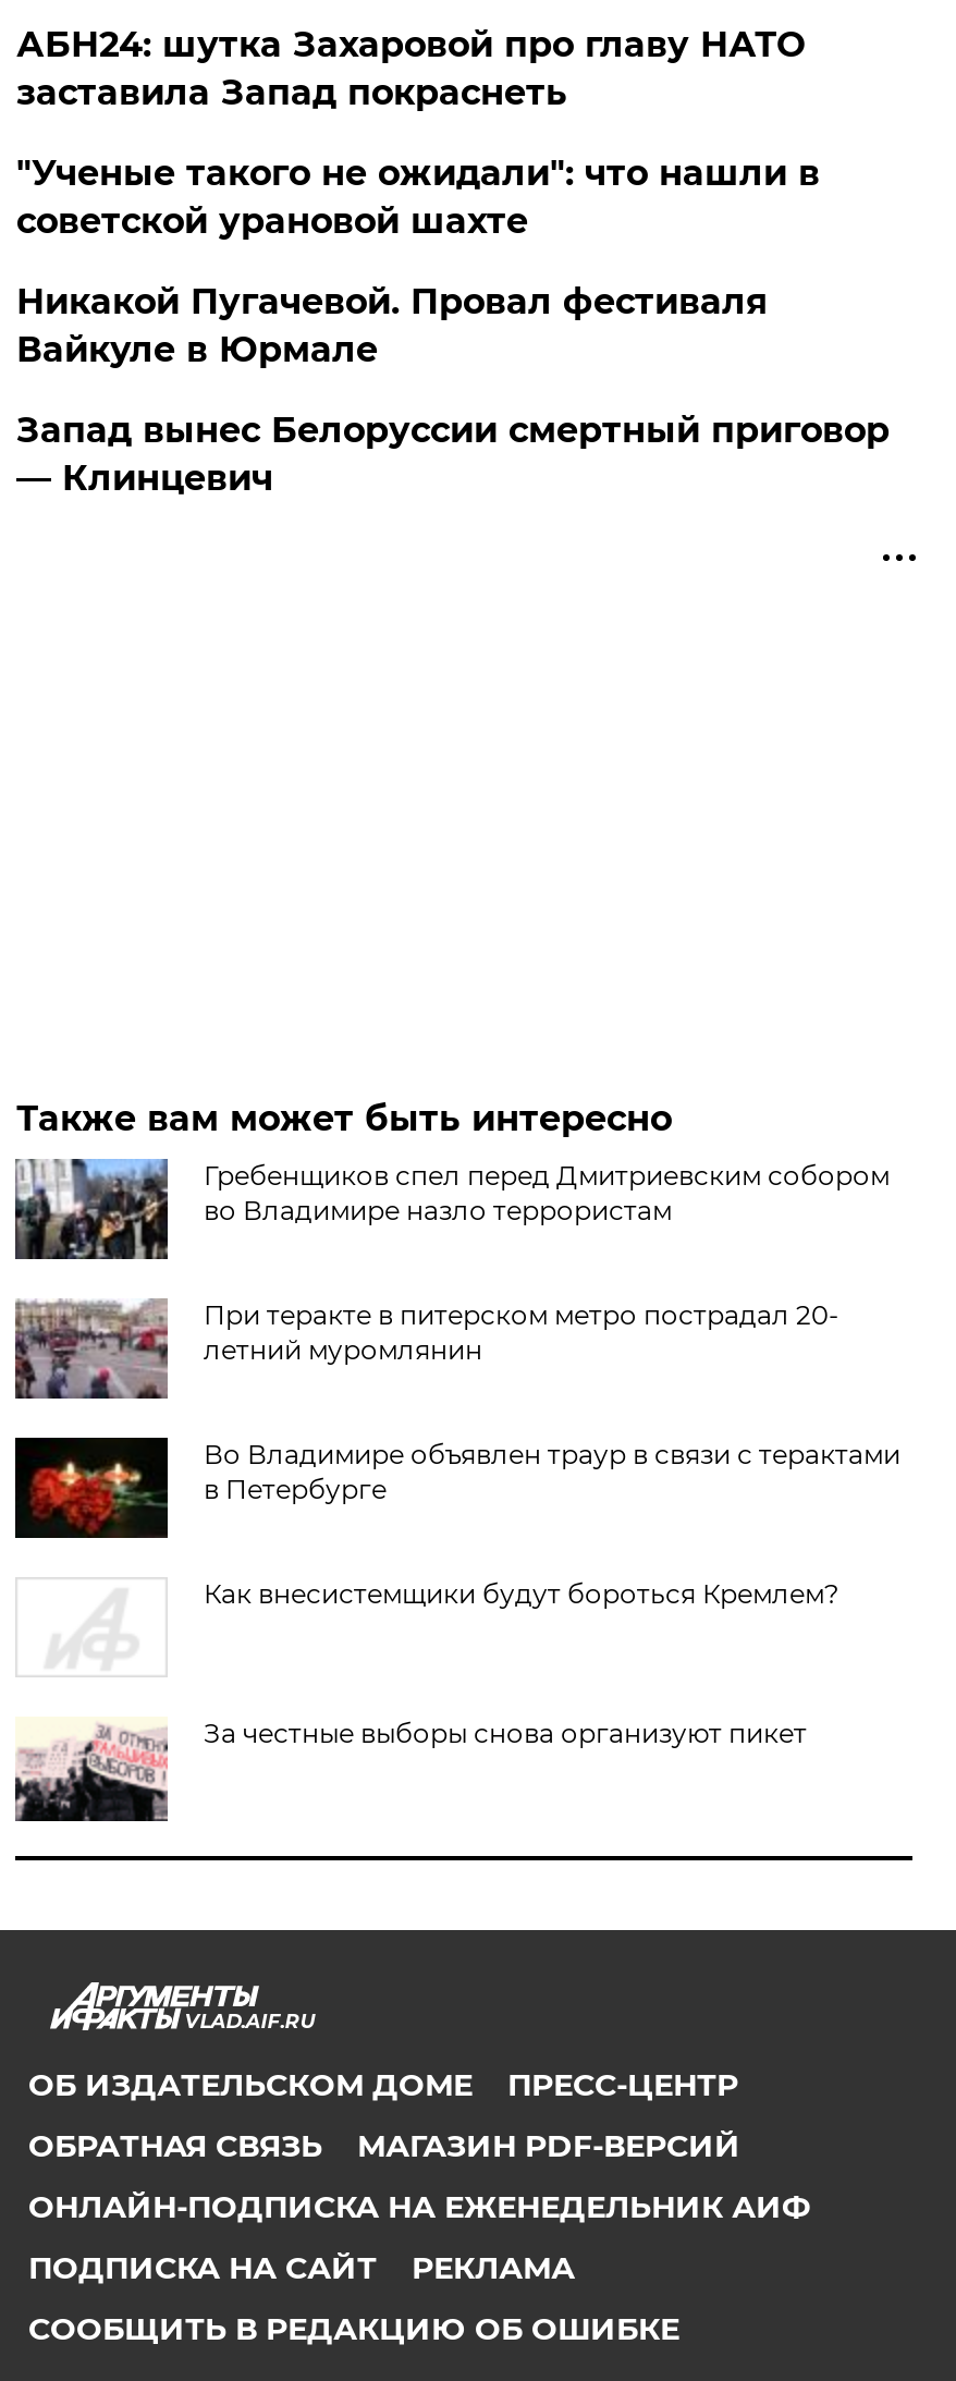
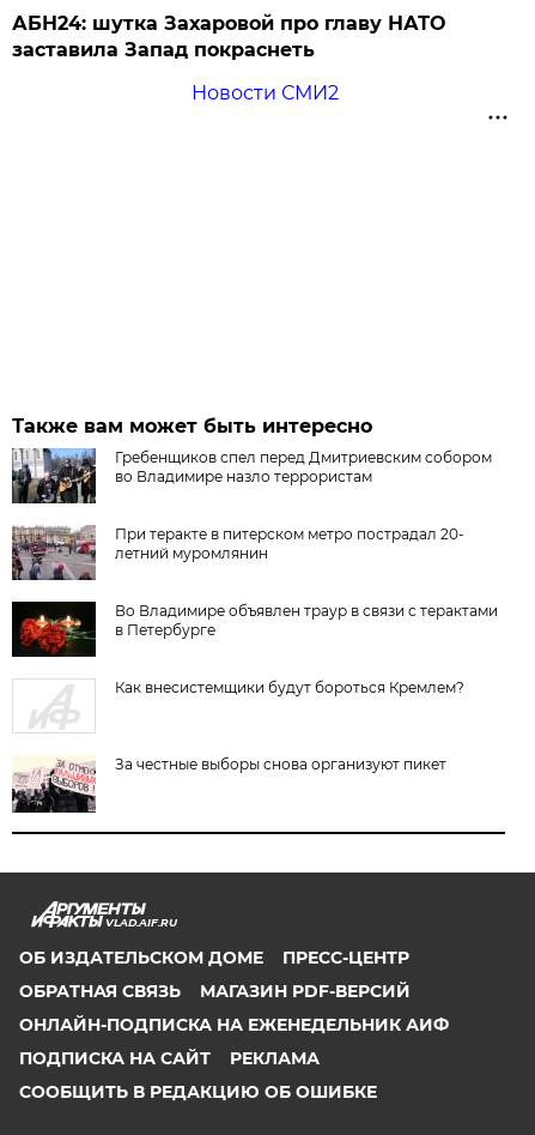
[16,152,889,499] "Ученые такого не ожидали": что нашли в | советской урановой шахте | Никакой Пугачевой. Провал фестиваля | Вайкуле в Юрмале | Запад вынес Белоруссии смертный приговор | — Клинцевич -> [191,81,338,104] Новости СМИ2

